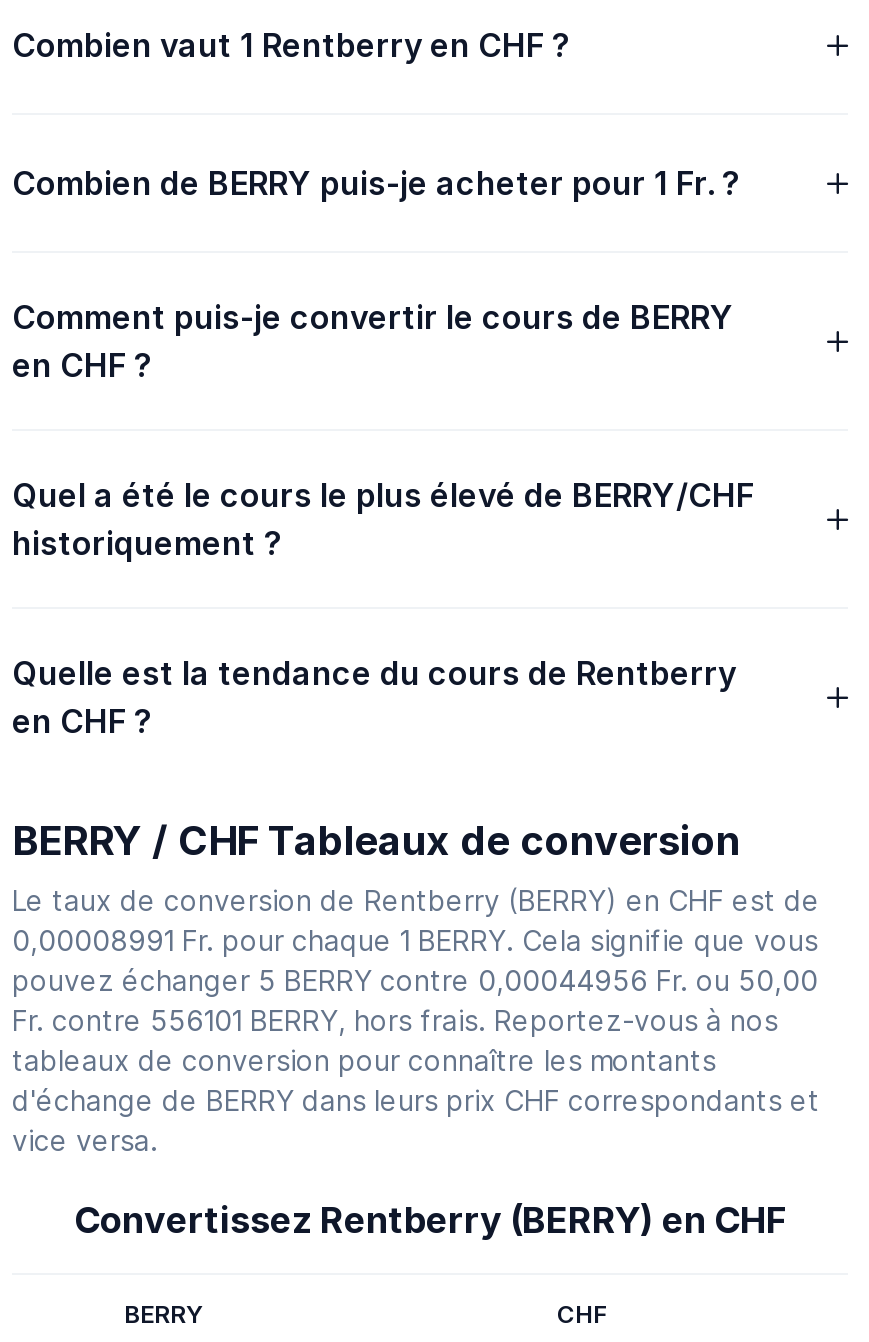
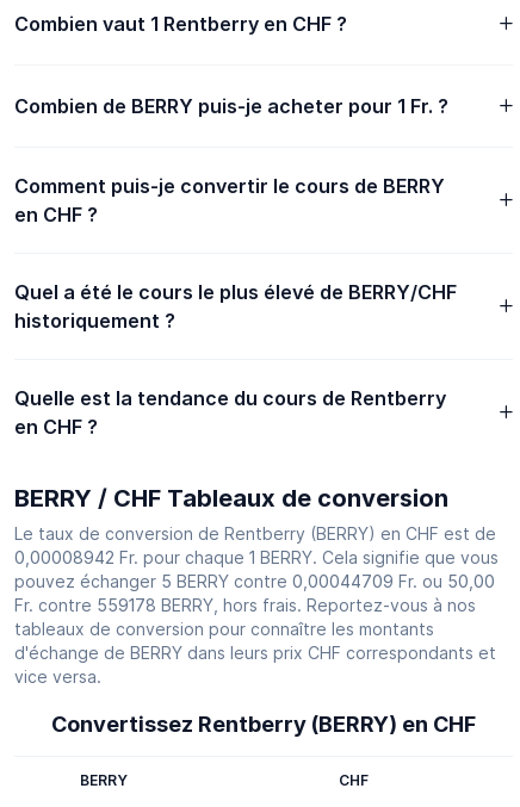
[12,923,818,957] 0,00008991 Fr. pour chaque 1 BERRY. Cela signifie que vous -> [14,547,499,567] 0,00008942 Fr. pour chaque 1 BERRY. Cela signifie que vous
[12,963,818,997] pouvez échanger 5 BERRY contre 0,00044956 Fr. ou 50,00 -> [14,571,495,591] pouvez échanger 5 BERRY contre 0,00044709 Fr. ou 50,00
[12,1003,778,1037] Fr. contre 556101 BERRY, hors frais. Reportez-vous à nos -> [14,595,476,615] Fr. contre 559178 BERRY, hors frais. Reportez-vous à nos

